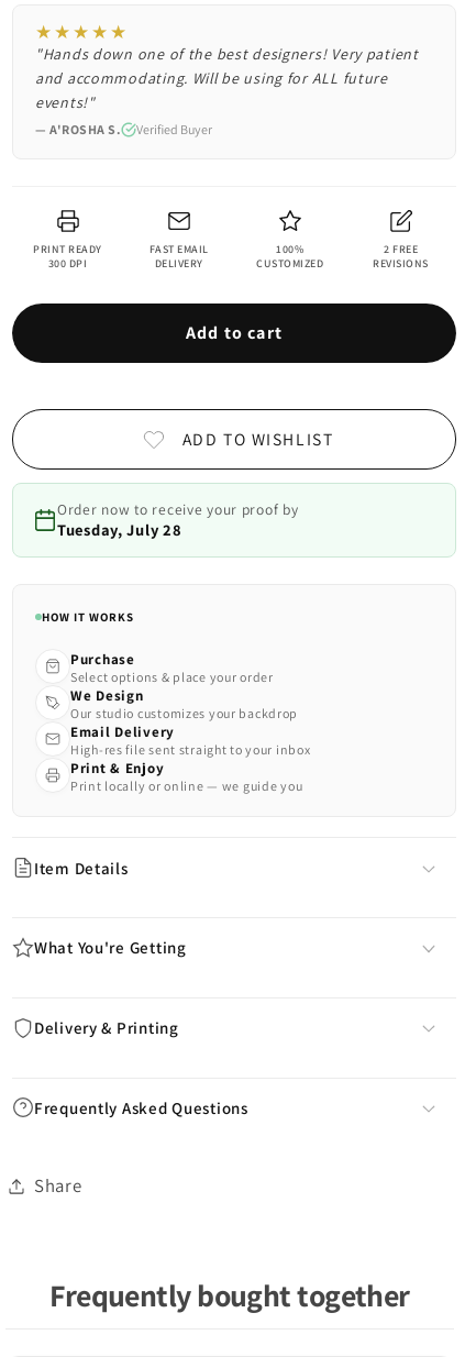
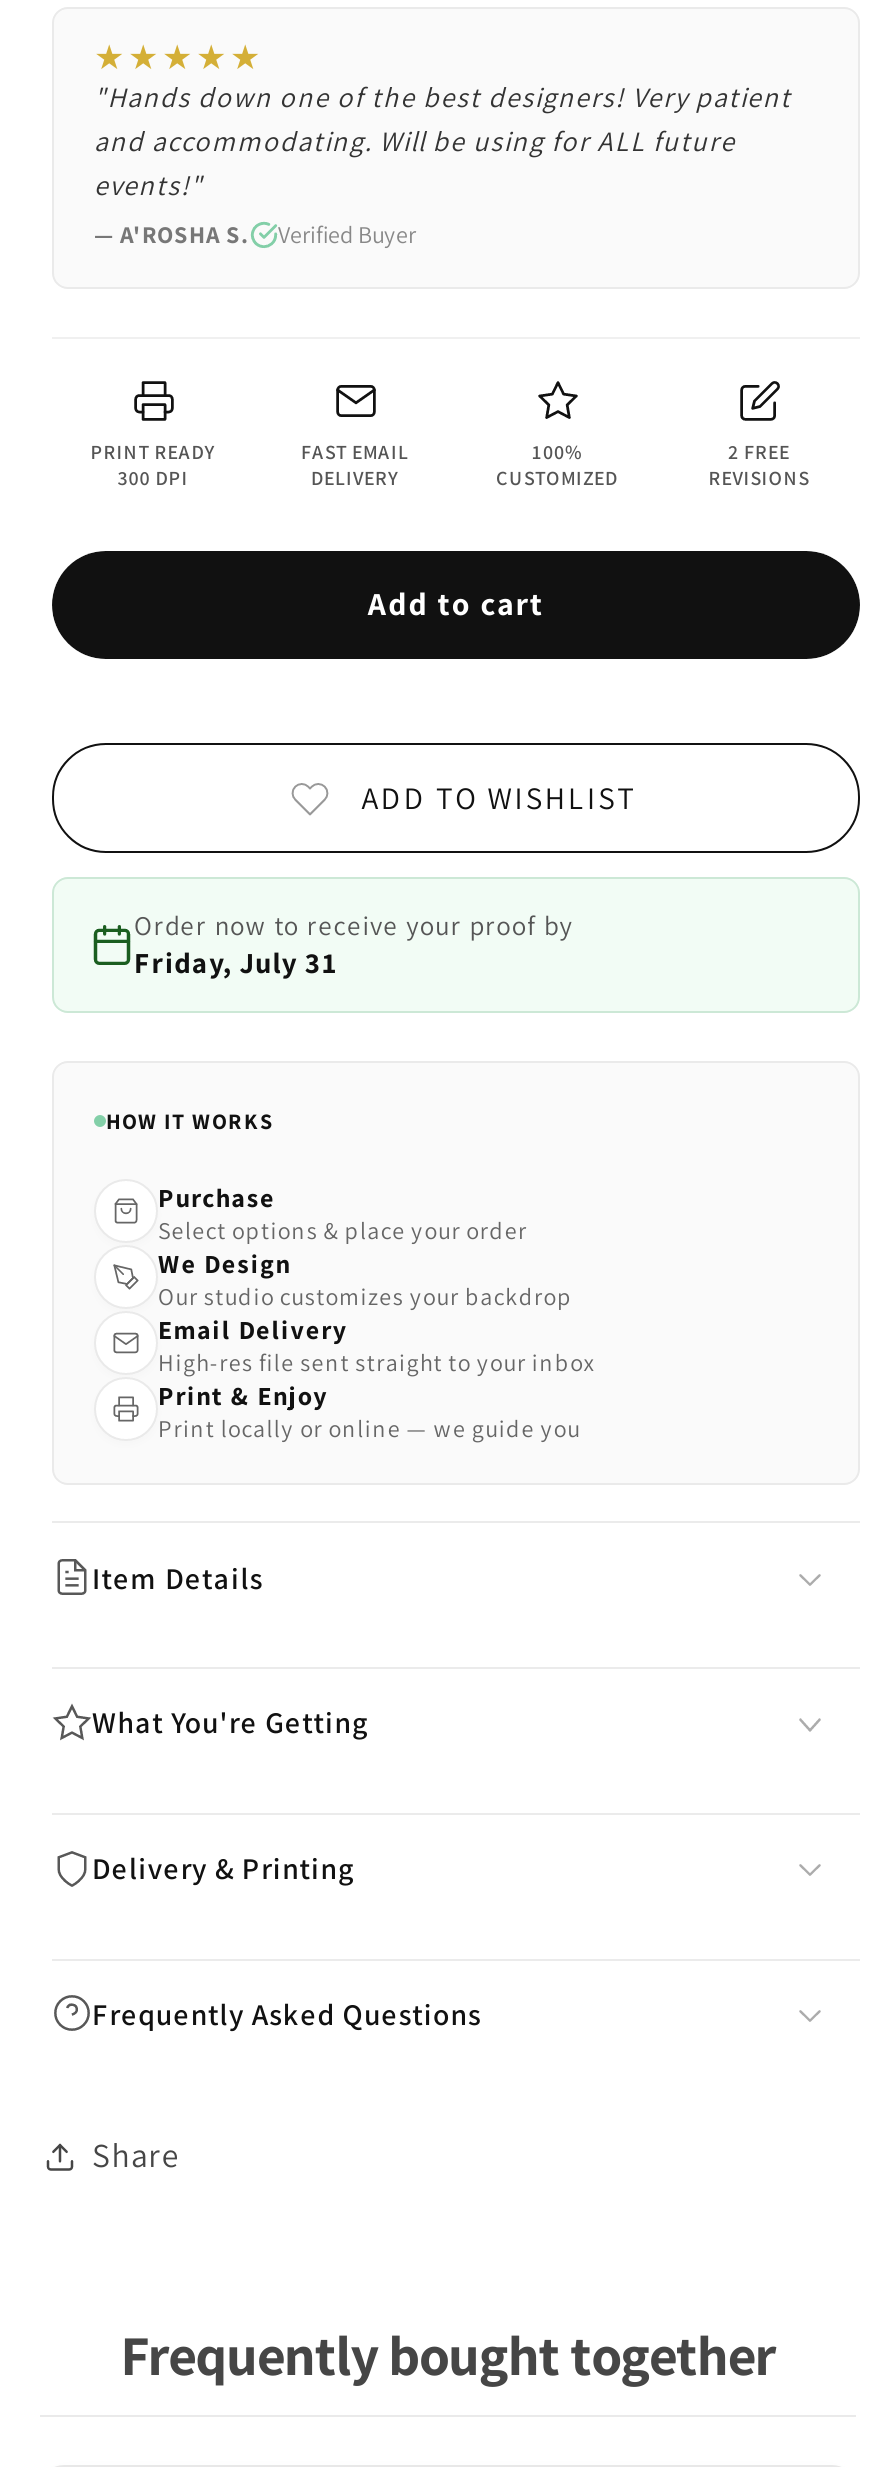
[57,519,182,540] Tuesday, July 28 -> [134,943,338,981] Friday, July 31

